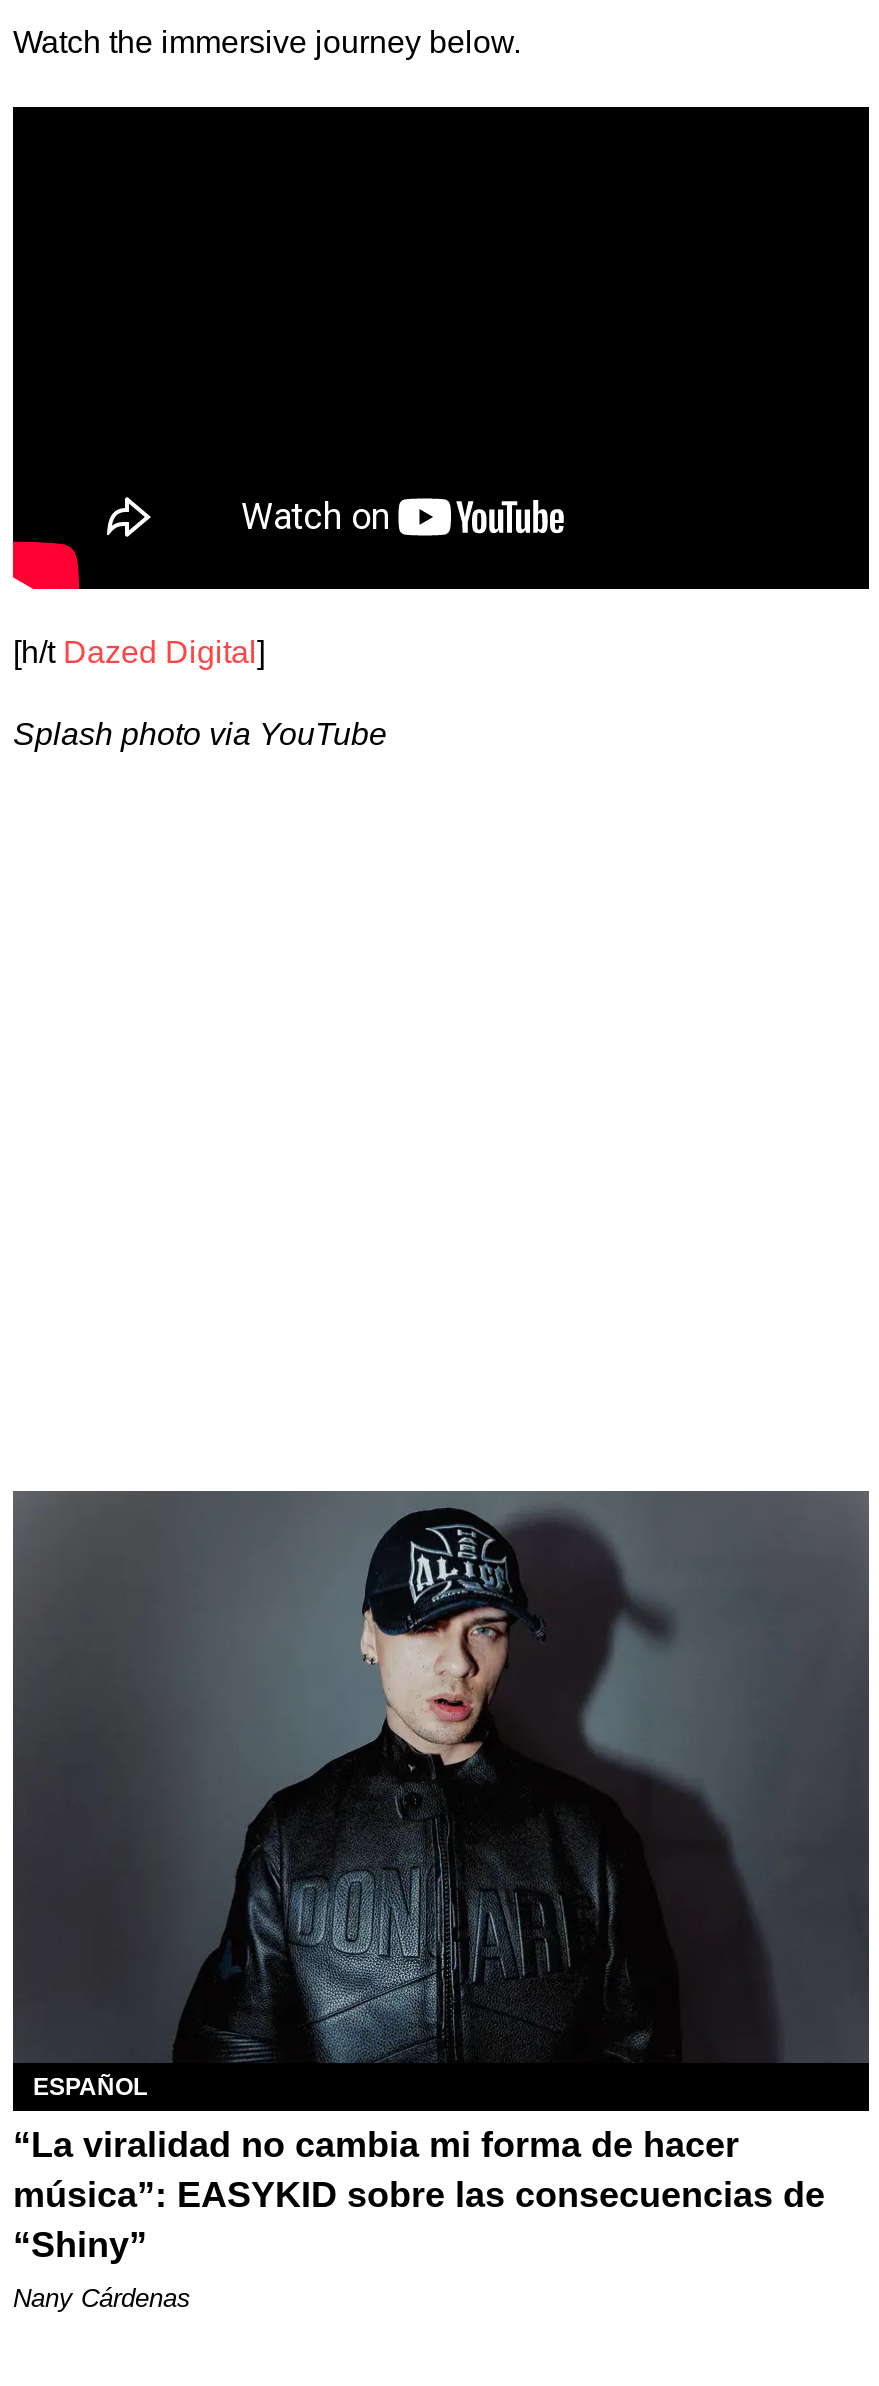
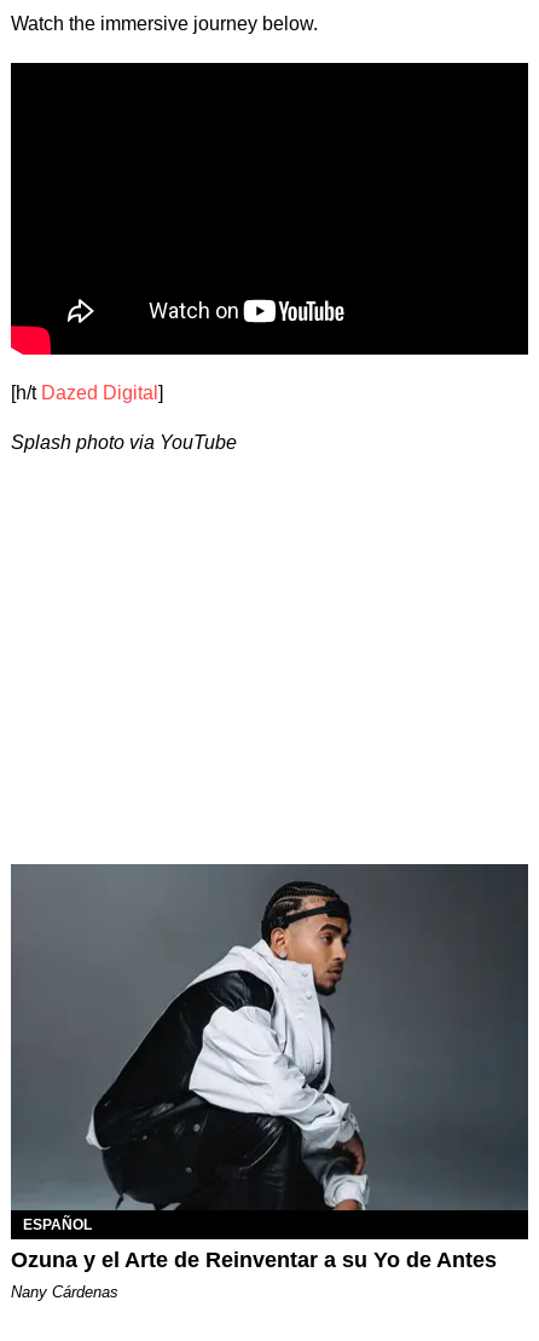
[13,1491,869,2264] [image] | “La viralidad no cambia mi forma de hacer | música”: EASYKID sobre las consecuencias de | “Shiny” -> [11,865,527,1272] [image] | Ozuna y el Arte de Reinventar a su Yo de Antes

